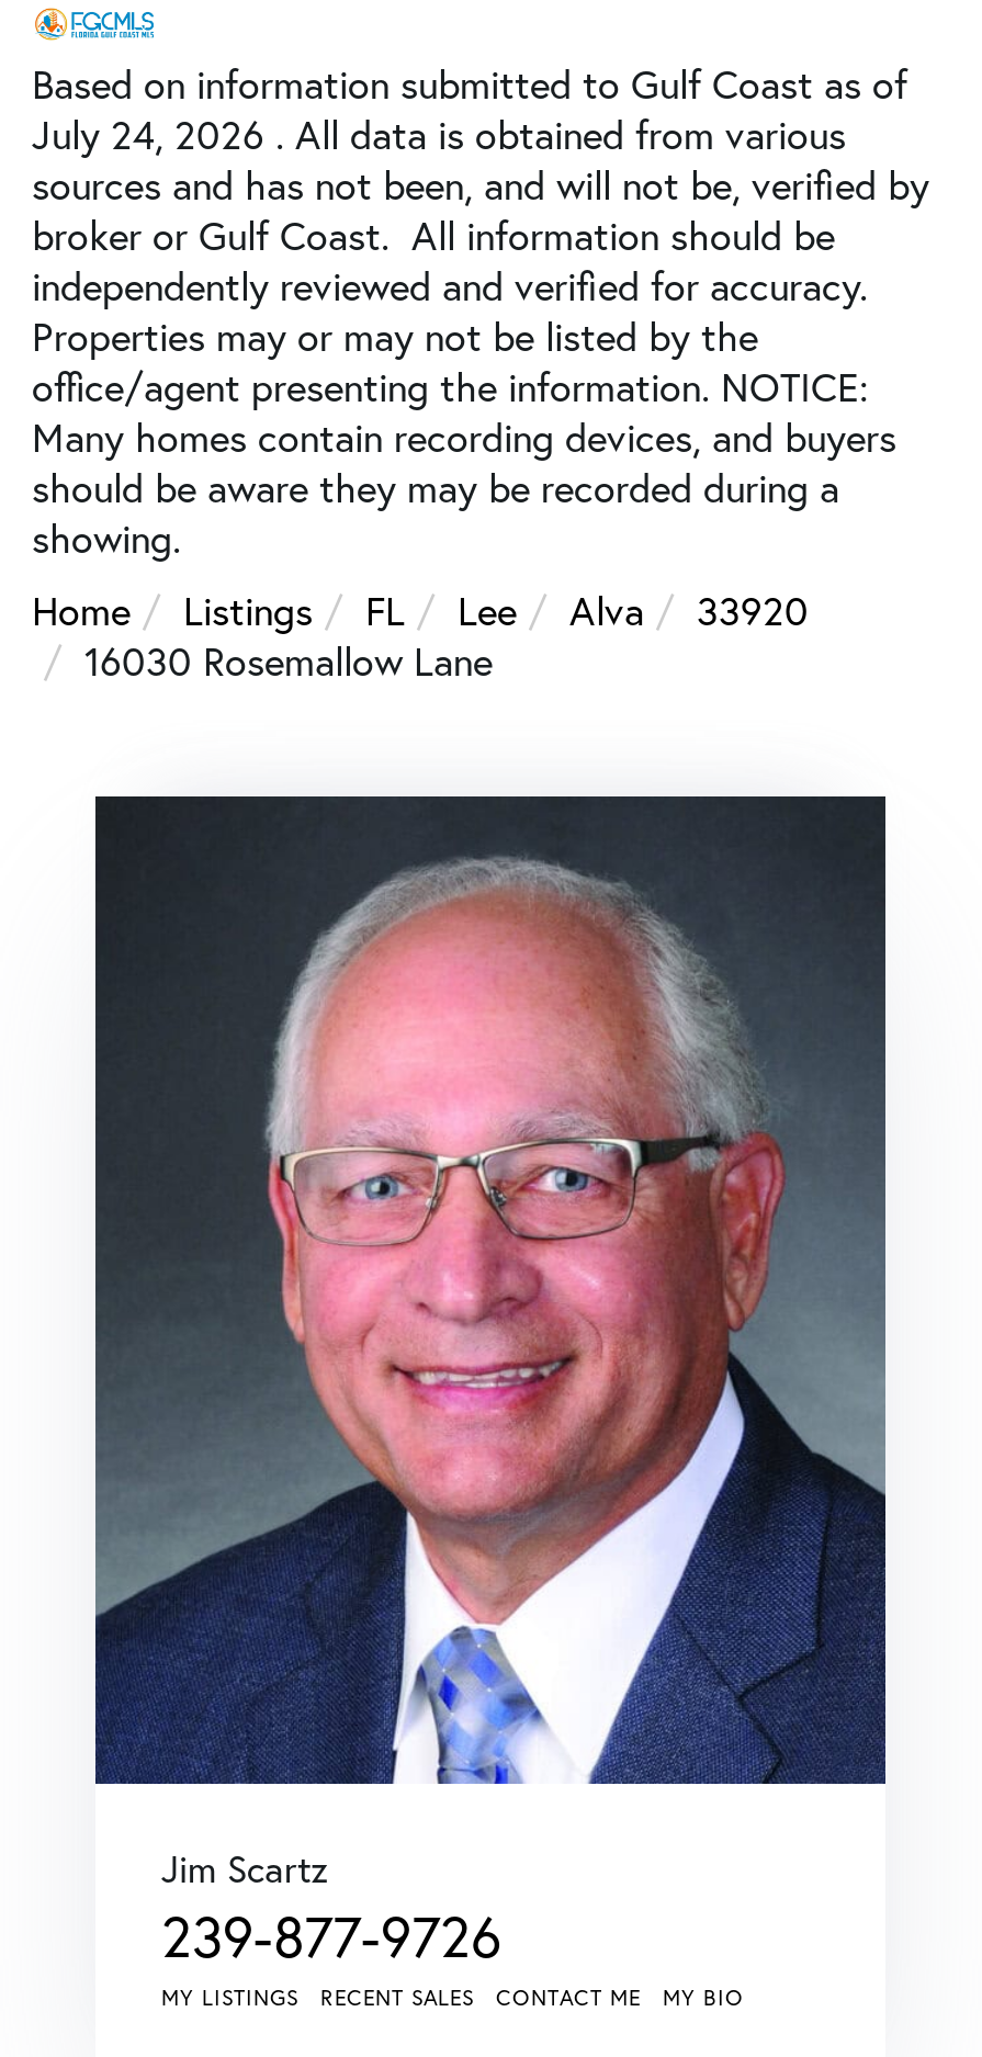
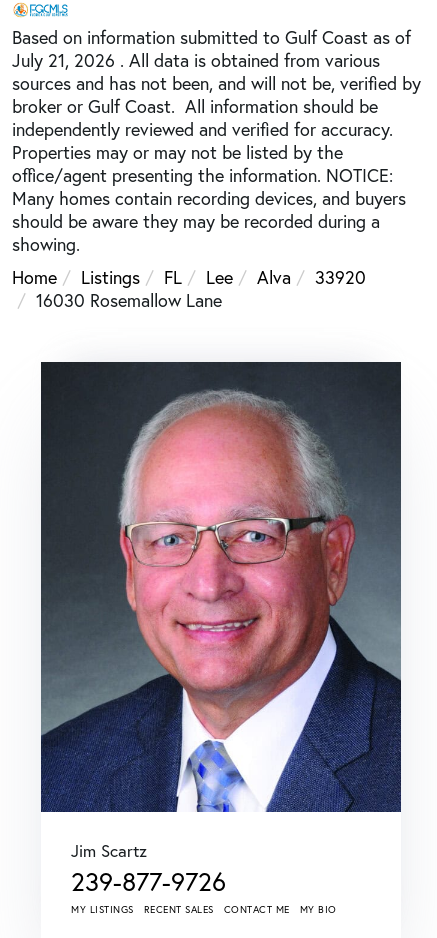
[32,109,846,159] July 24, 2026 . All data is obtained from various -> [12,49,380,72] July 21, 2026 . All data is obtained from various

